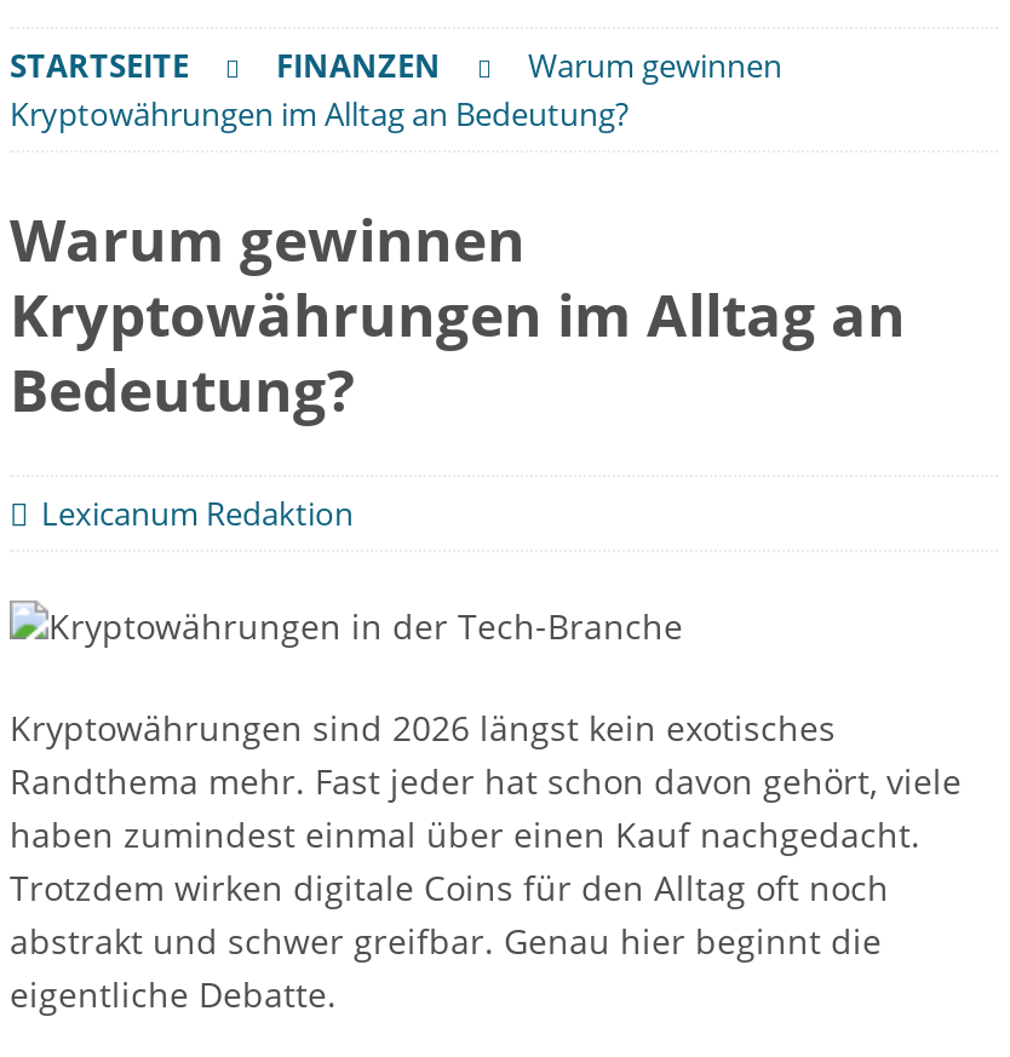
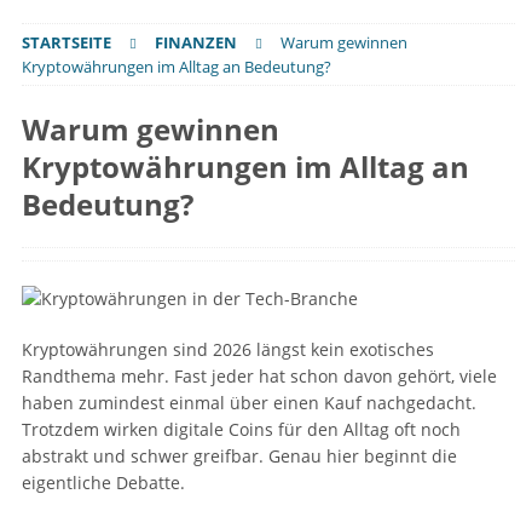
[41,492,354,535] Lexicanum Redaktion -> none

